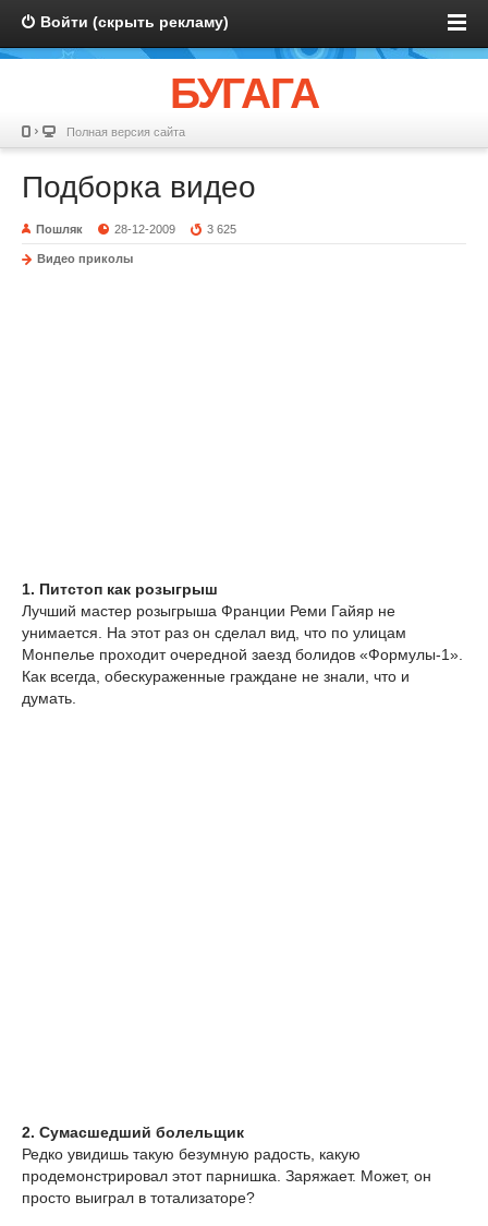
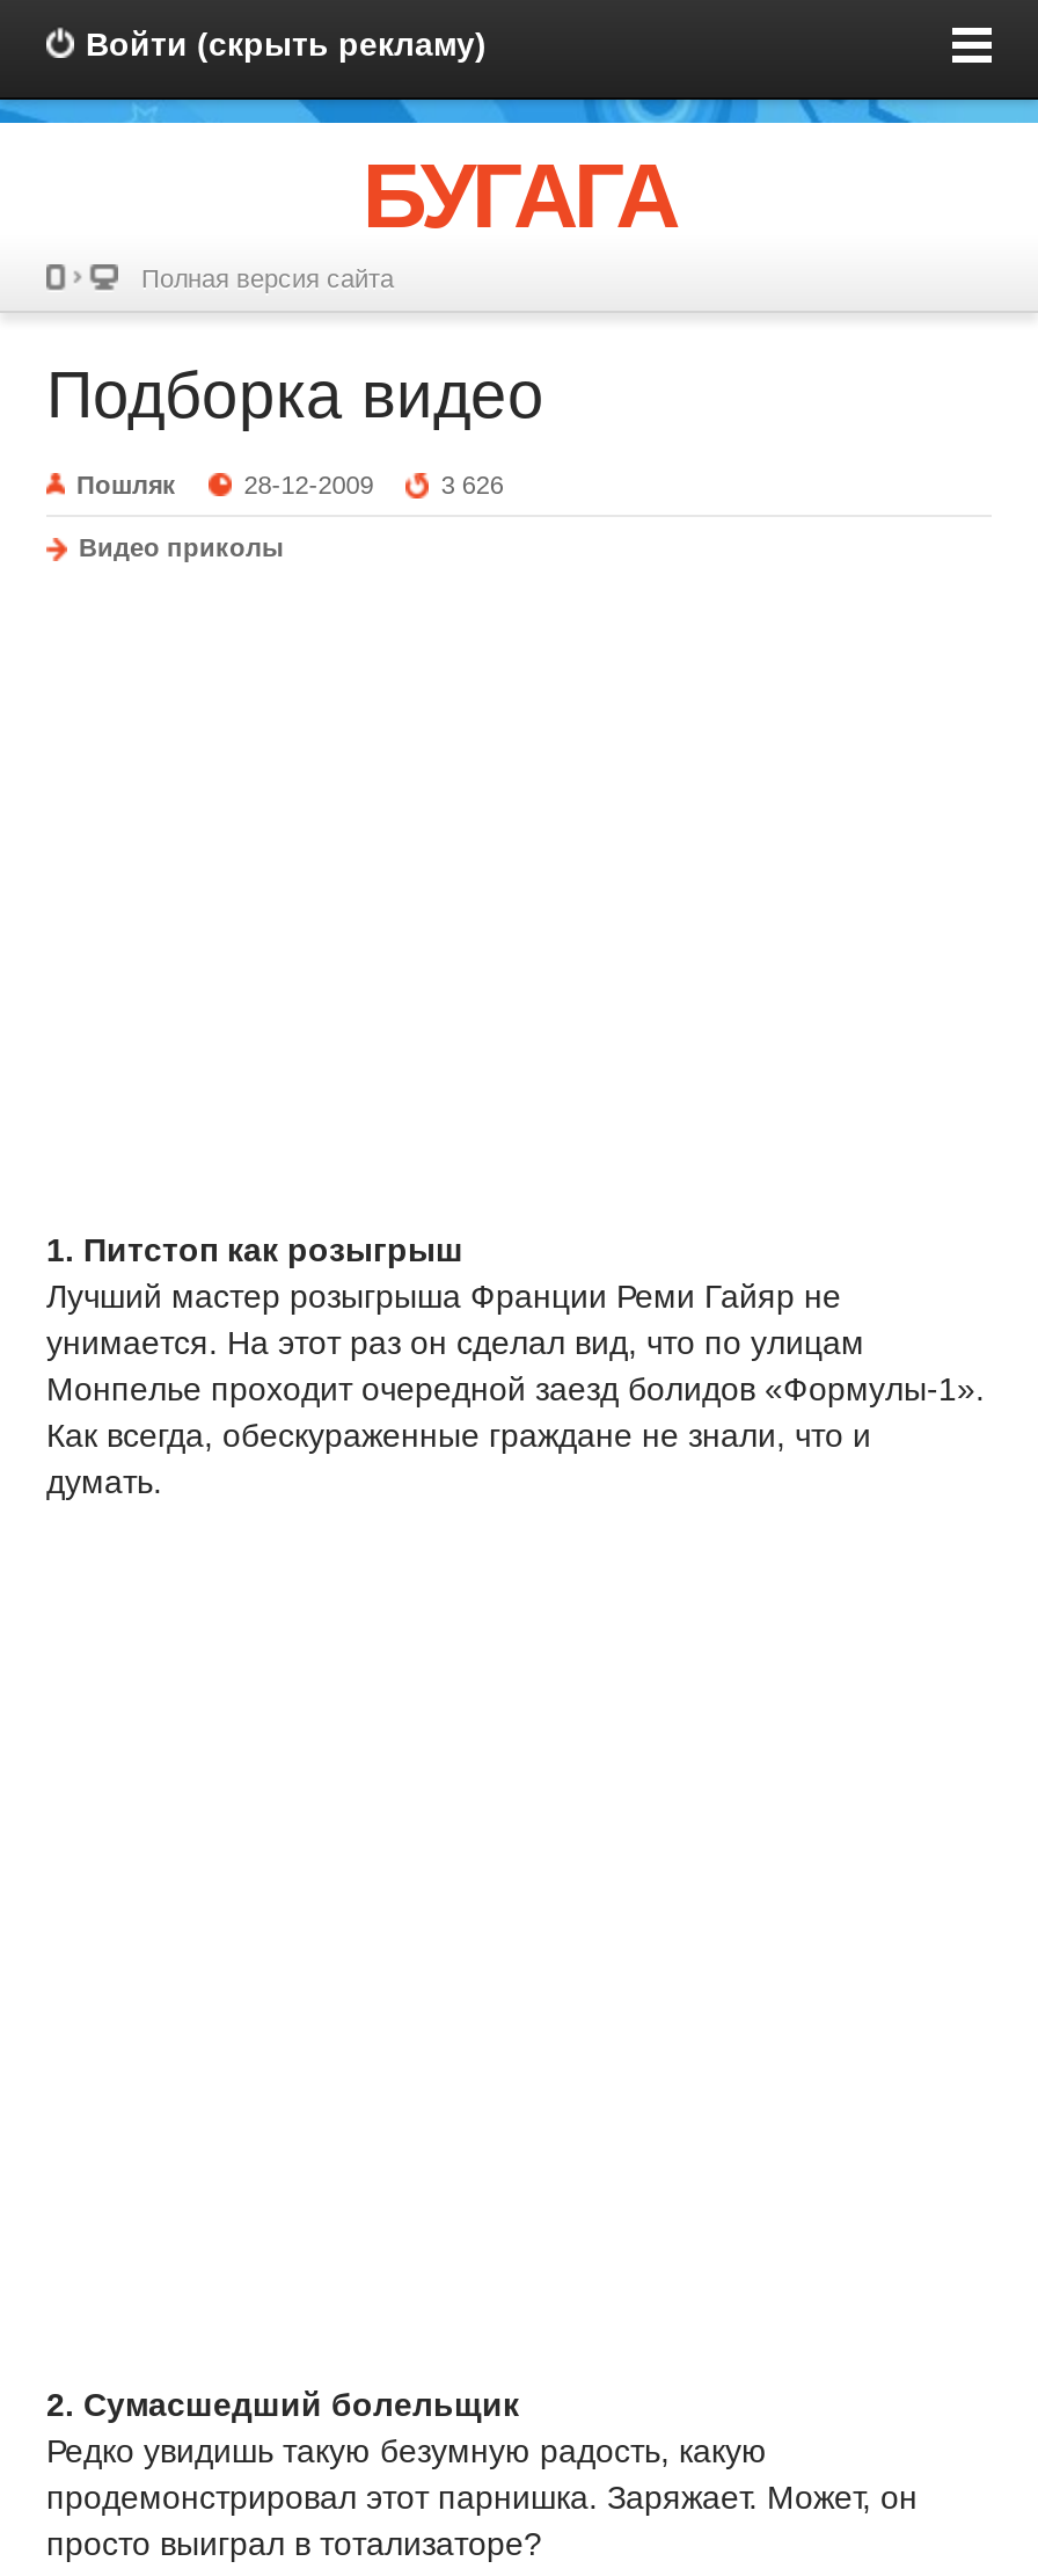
[207,223,237,236] 3 625 -> [441,471,504,499] 3 626

